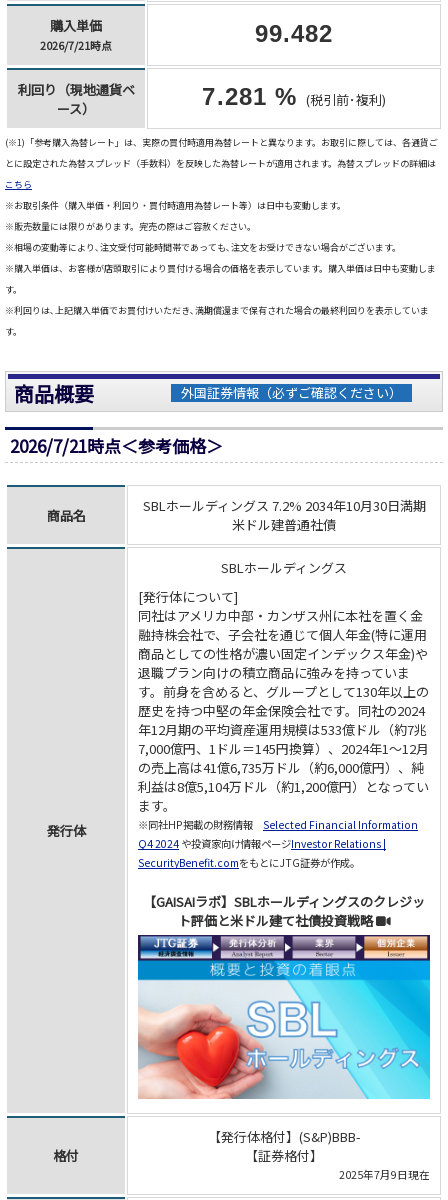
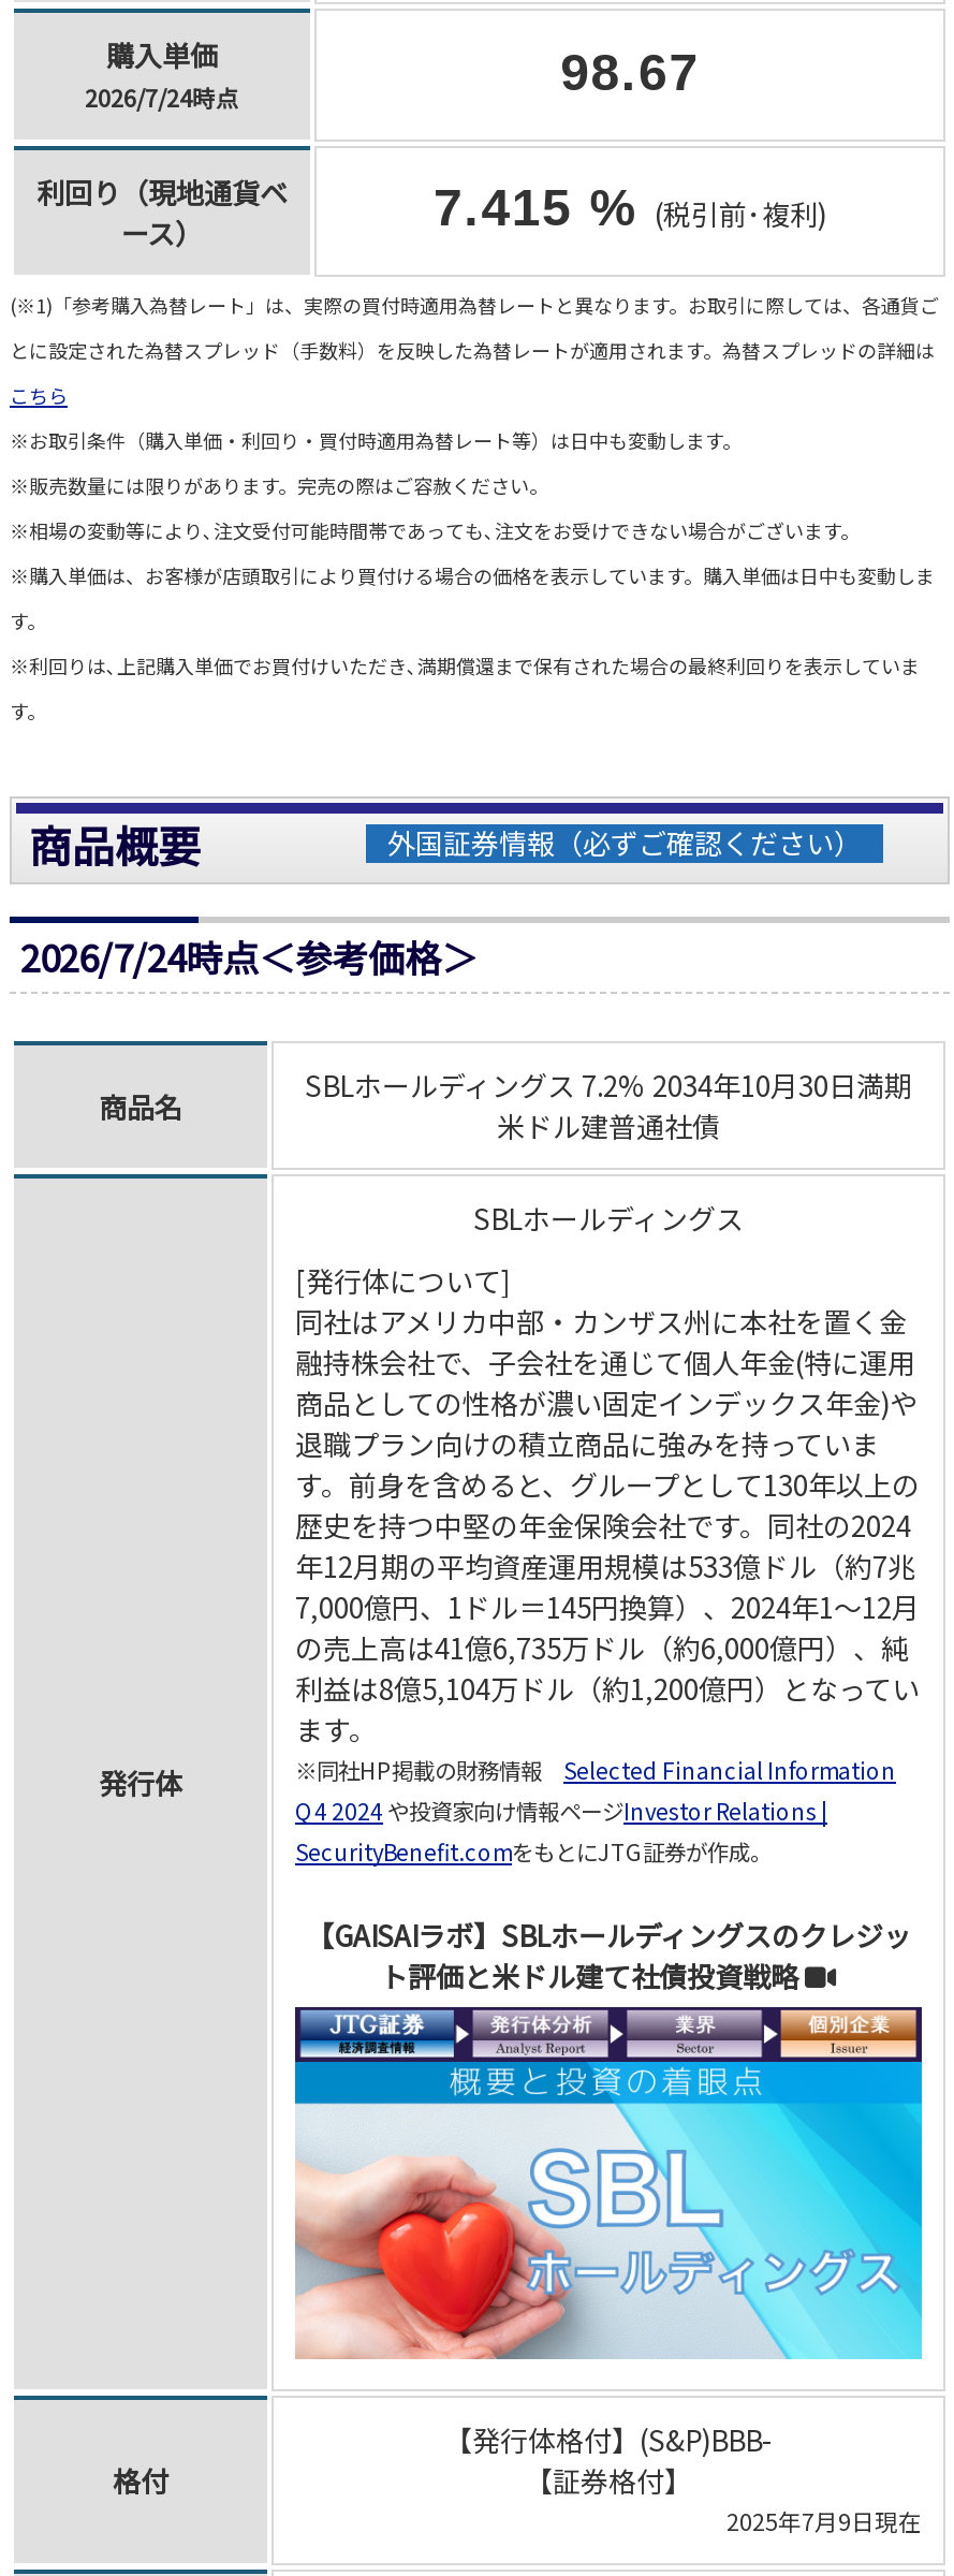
[255,19,333,46] 99.482 -> [561,42,699,100] 98.67
[40,37,112,52] 2026/7/21時点 -> [85,80,239,113] 2026/7/24時点
[202,82,385,109] 7.281 % (税引前･複利) -> [434,177,826,235] 7.415 % (税引前･複利)
[10,433,223,458] 2026/7/21時点＜参考価格＞ -> [21,929,478,982] 2026/7/24時点＜参考価格＞

